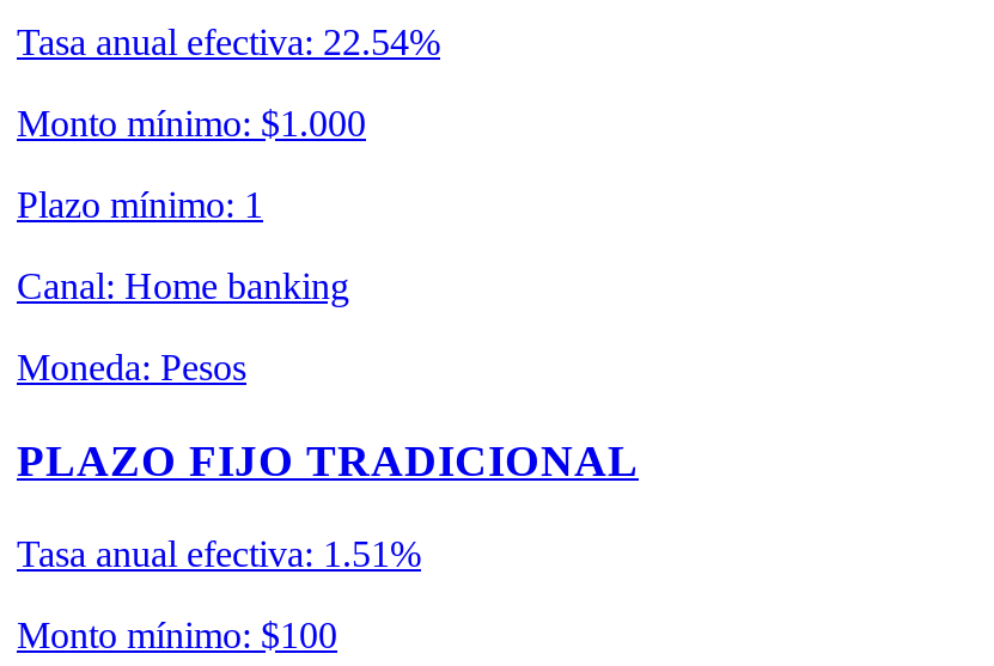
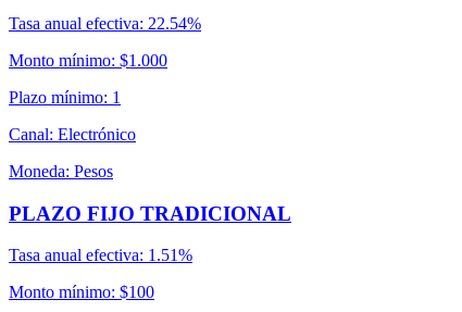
[17,266,349,307] Canal: Home banking -> [9,125,136,143] Canal: Electrónico

